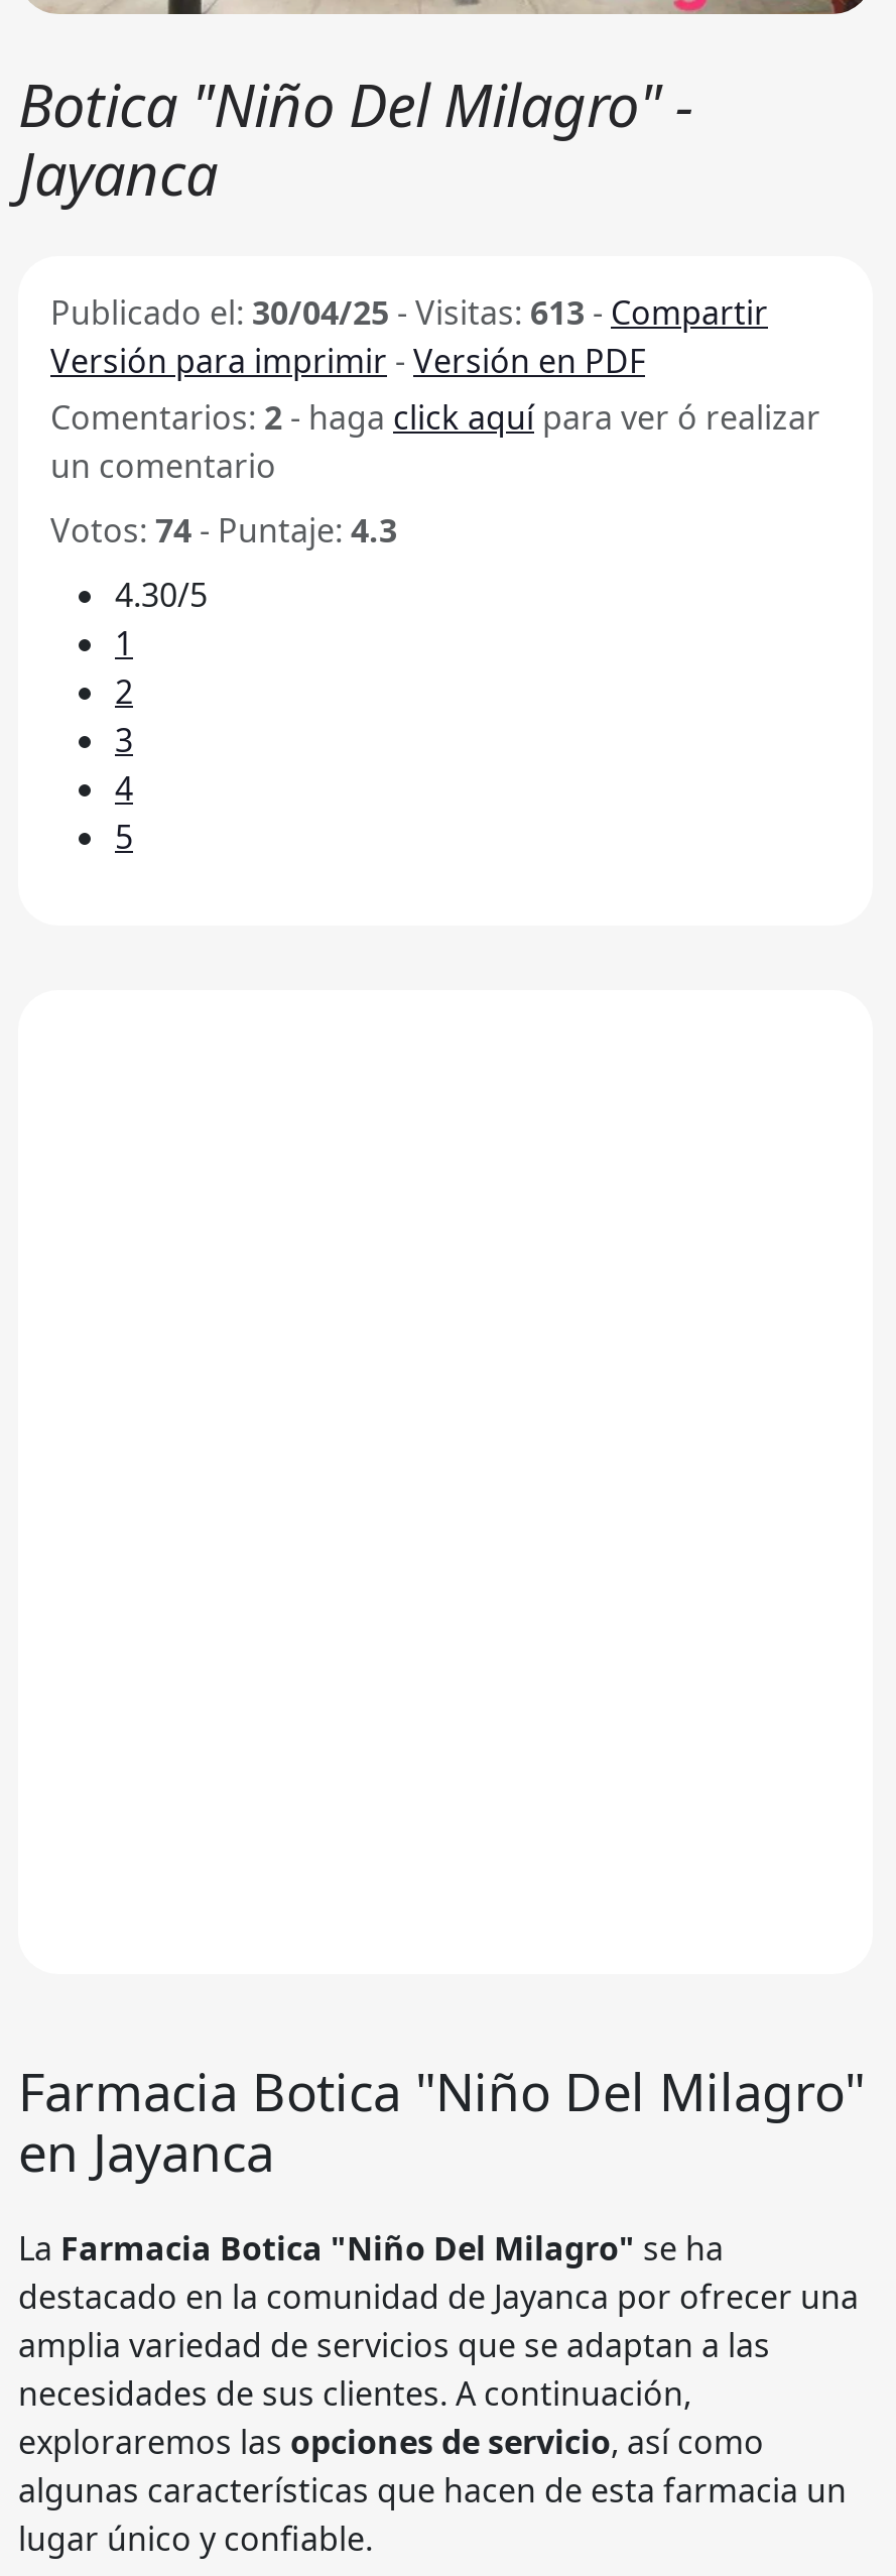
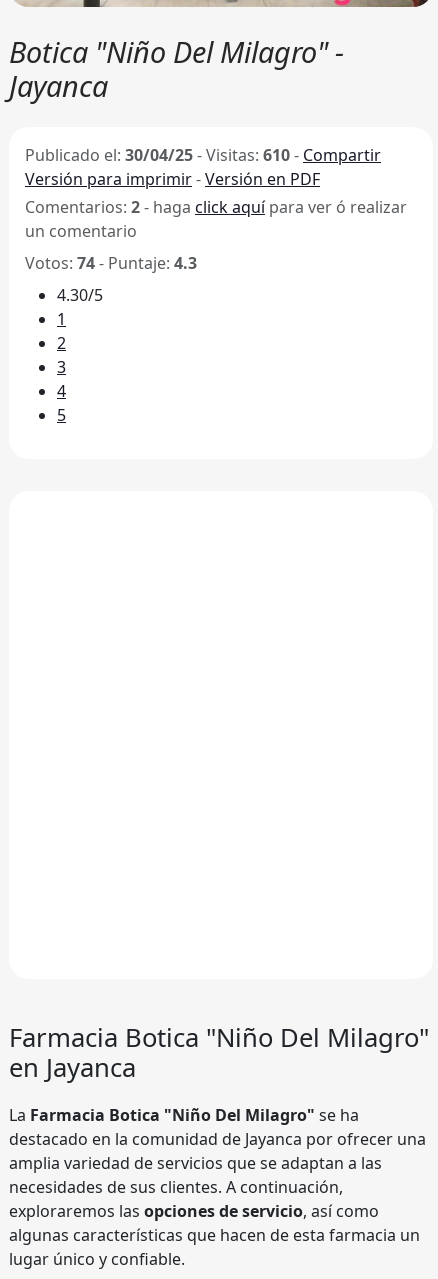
[50,289,768,334] Publicado el: 30/04/25 - Visitas: 613 - Compartir -> [25,143,381,165] Publicado el: 30/04/25 - Visitas: 610 - Compartir

